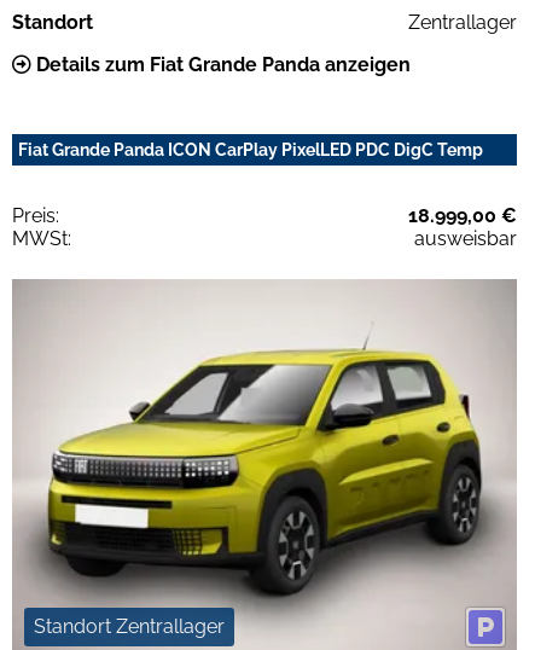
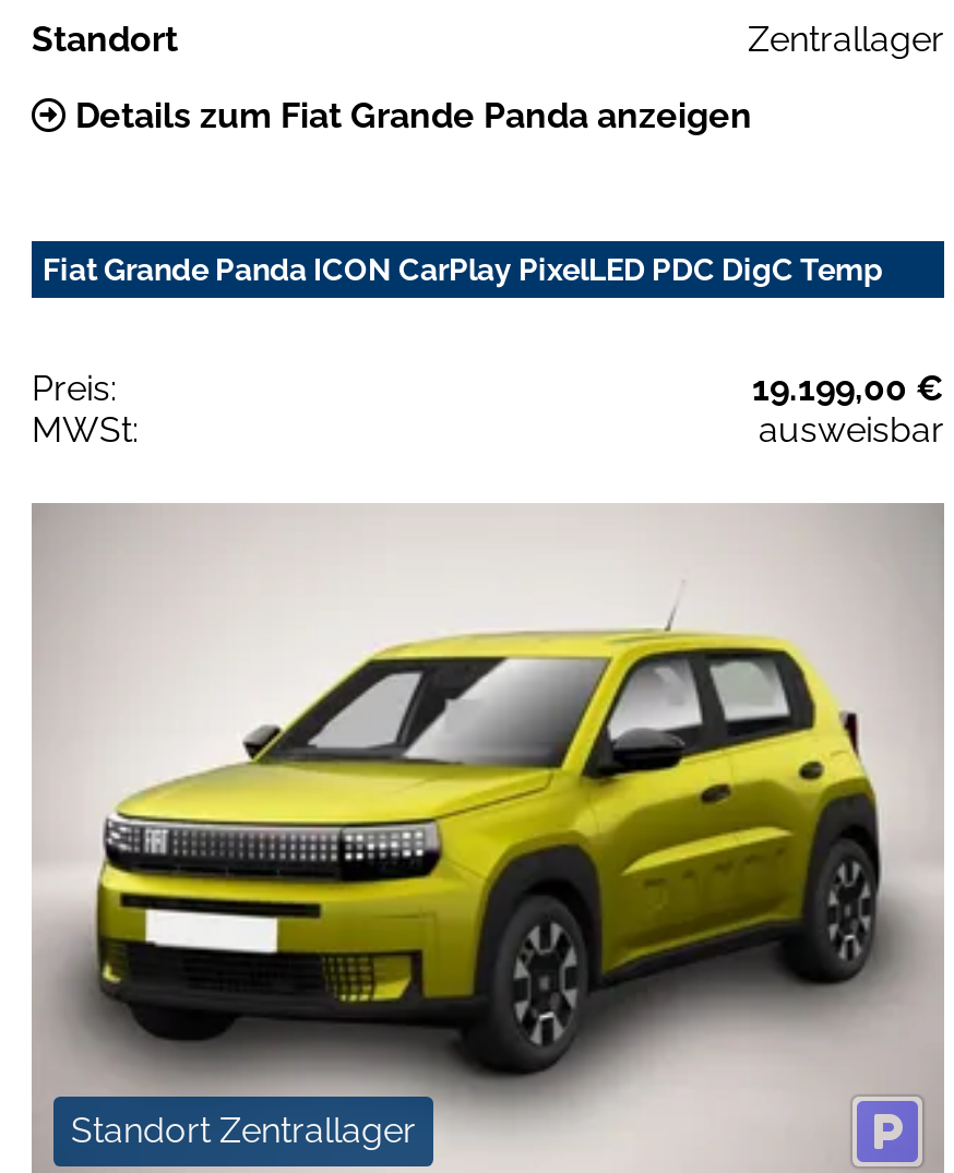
[408,204,517,227] 18.999,00 € -> [752,368,944,410] 19.199,00 €

